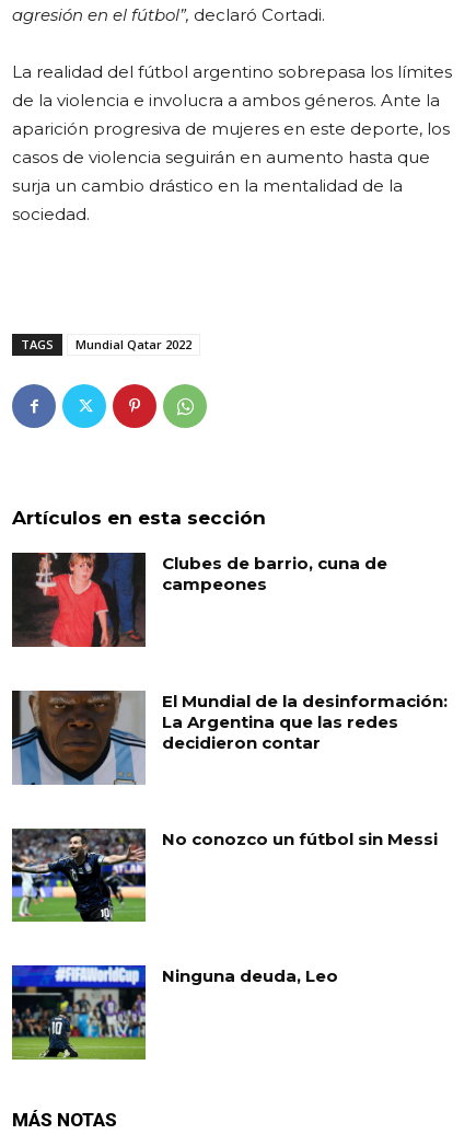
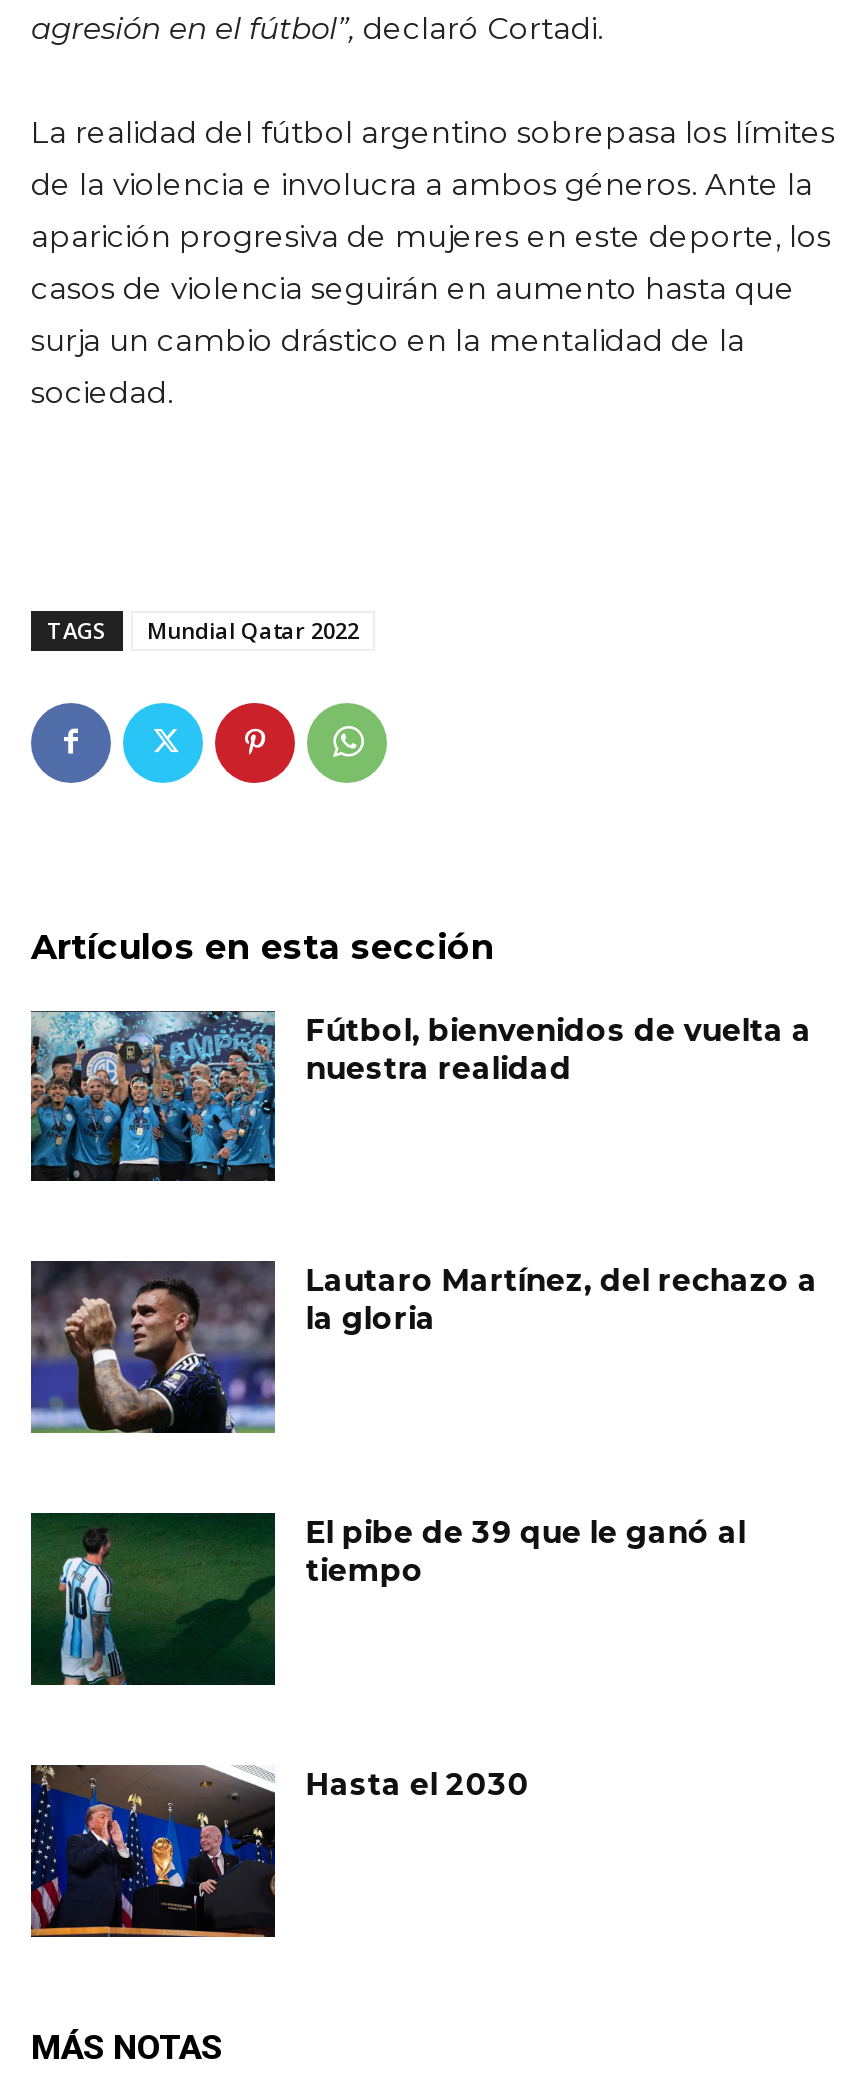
[11,552,388,648] [image] | Clubes de barrio, cuna de | campeones -> [29,1010,812,1184] [image] | Fútbol, bienvenidos de vuelta a | nuestra realidad
[12,690,448,786] [image] | El Mundial de la desinformación: | La Argentina que las redes | decidieron contar -> [31,1260,818,1434] [image] | Lautaro Martínez, del rechazo a | la gloria
[11,828,438,923] [image] | No conozco un fútbol sin Messi -> [29,1512,746,1688] [image] | El pibe de 39 que le ganó al | tiempo
[11,964,339,1061] [image] | Ninguna deuda, Leo -> [29,1762,530,1938] [image] | Hasta el 2030

